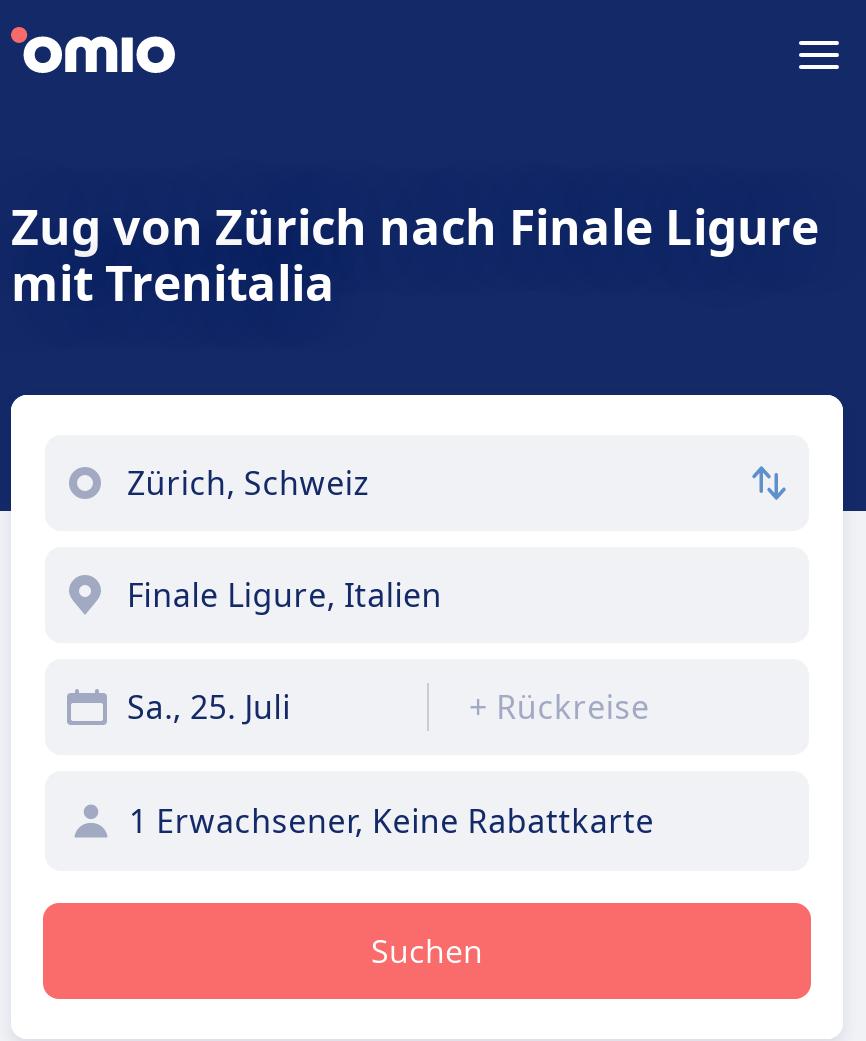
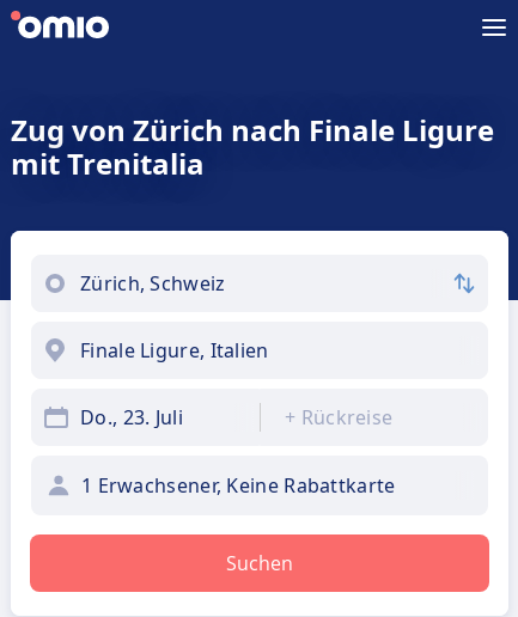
[127,685,291,729] Sa., 25. Juli -> [80,404,183,430] Do., 23. Juli

